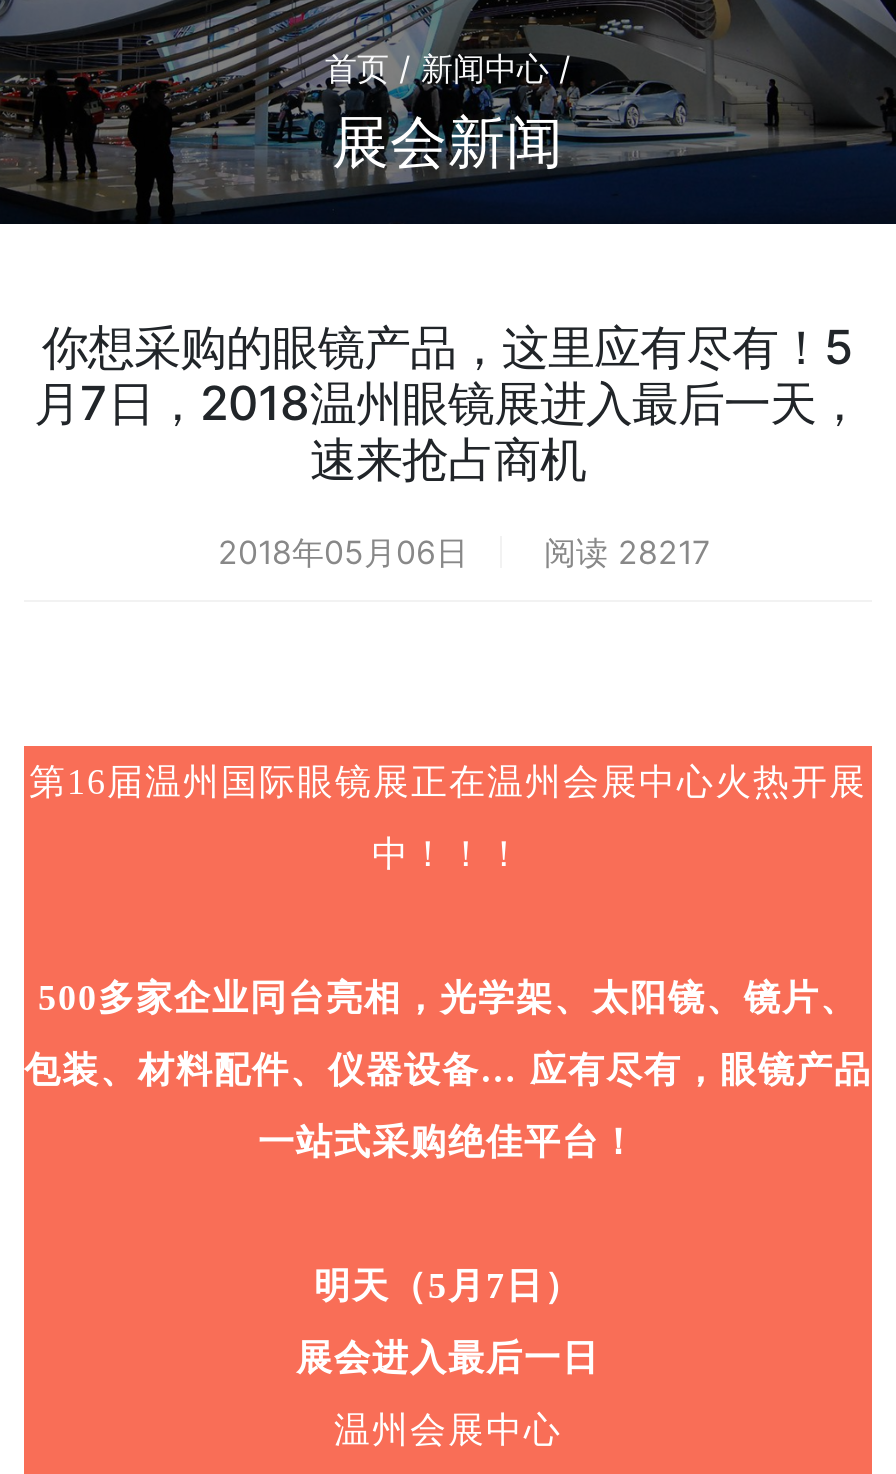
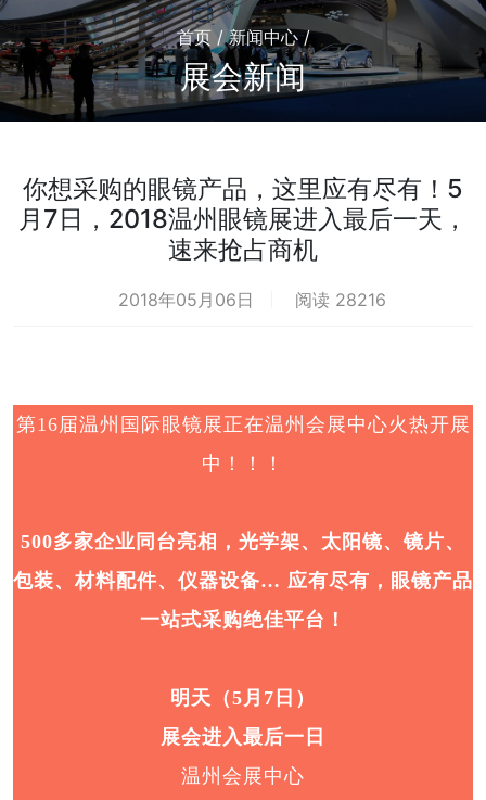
[218,532,710,572] 2018年05月06日 阅读 28217 -> [118,289,386,310] 2018年05月06日 阅读 28216

